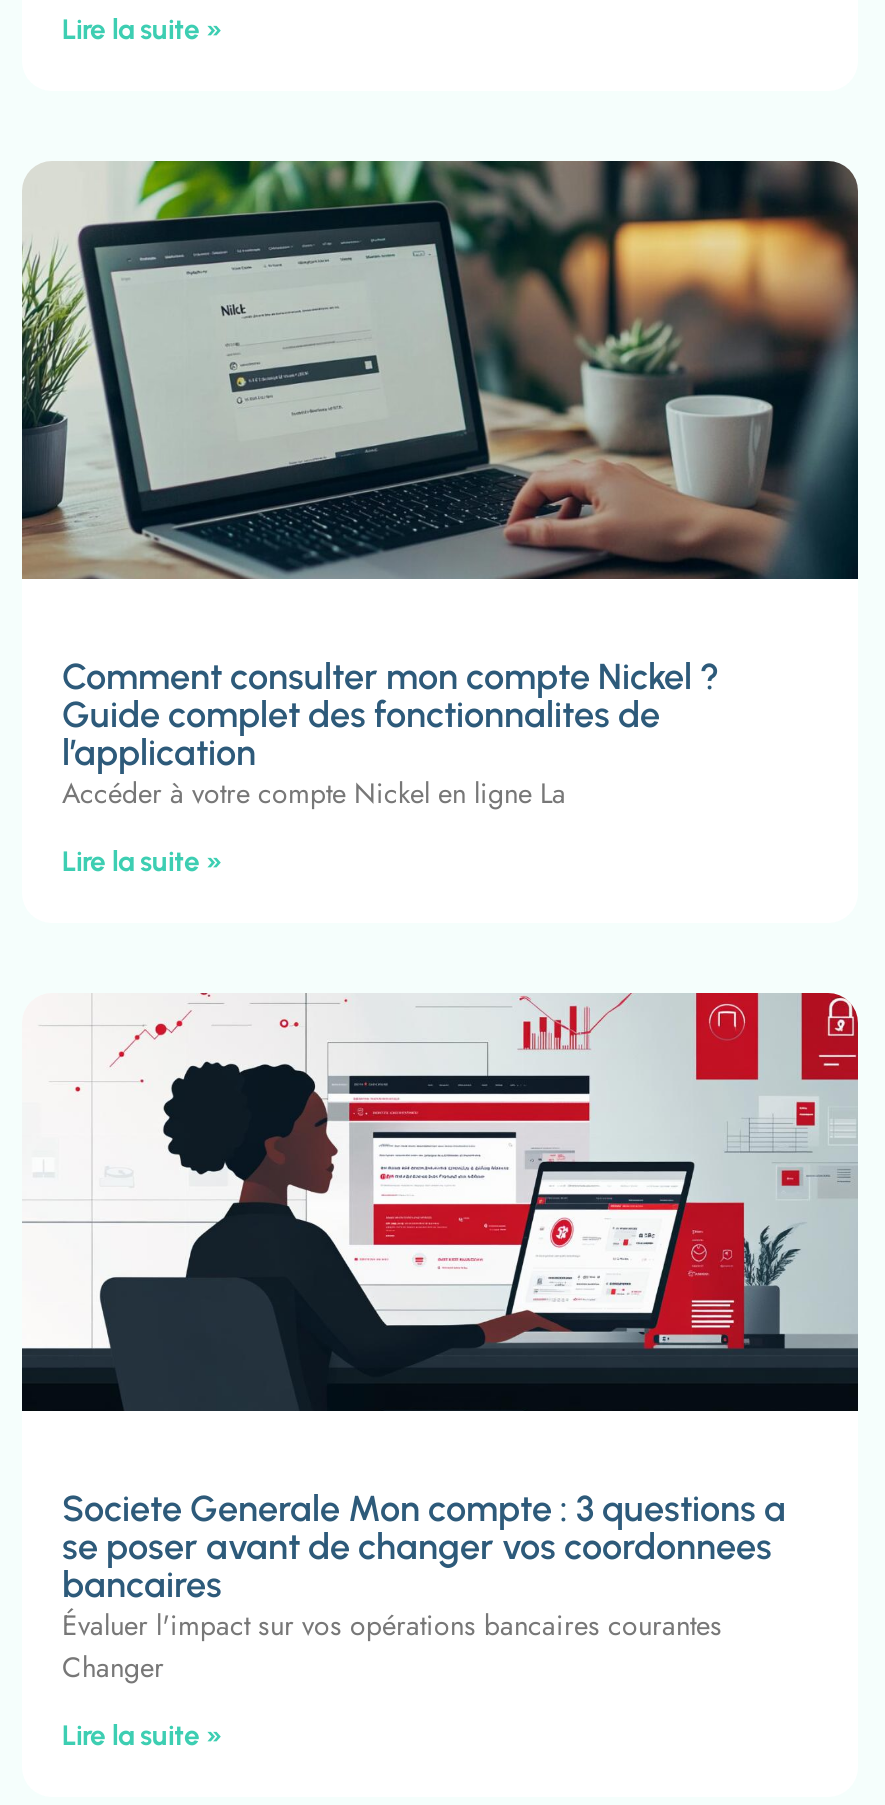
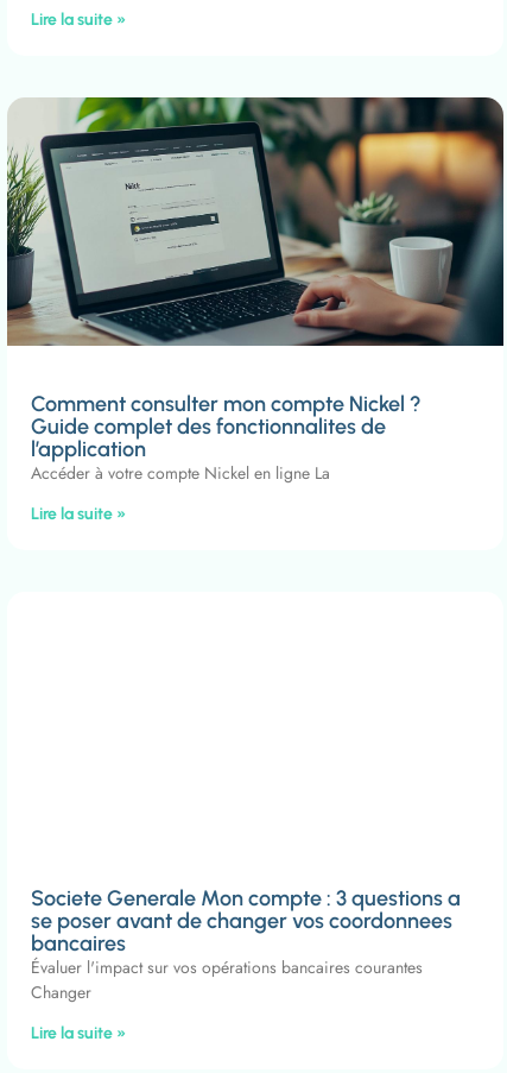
[20,991,860,1413] [image] -> none

